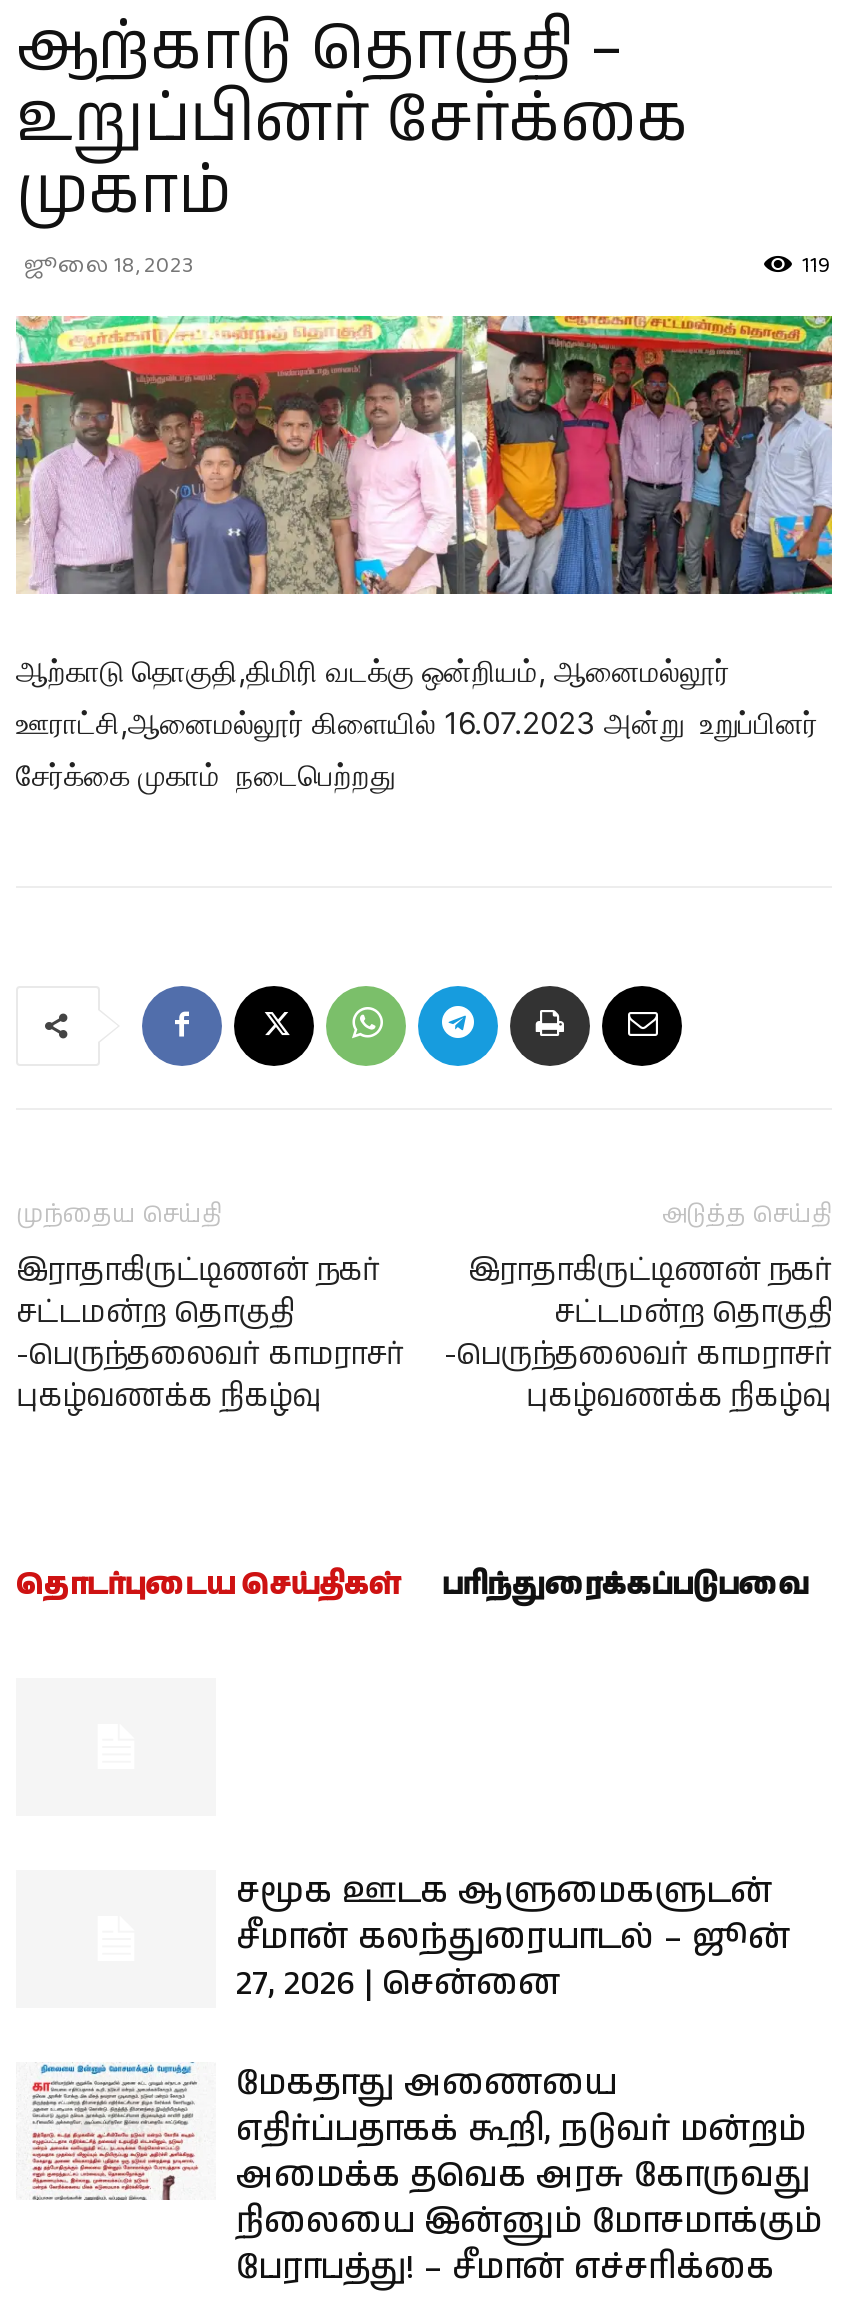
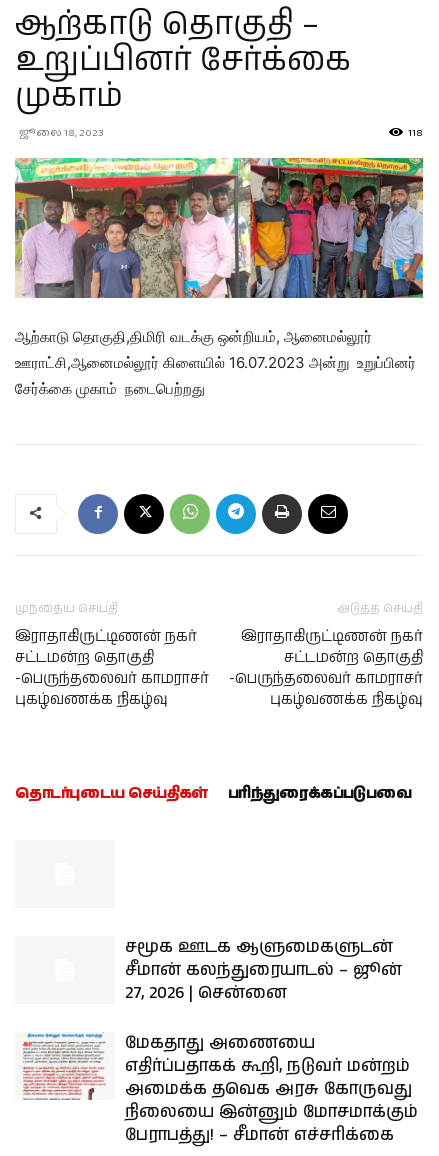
[802,248,832,282] 119 -> [408,124,423,141] 118

